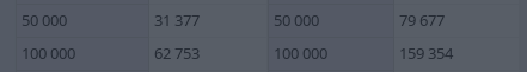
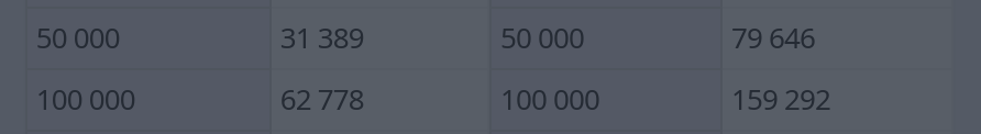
[154,9,199,30] 31 377 -> [280,16,364,56] 31 389
[399,9,445,30] 79 677 -> [731,16,815,56] 79 646
[154,42,199,63] 62 753 -> [280,78,364,118] 62 778
[399,42,453,63] 159 354 -> [731,78,830,118] 159 292

